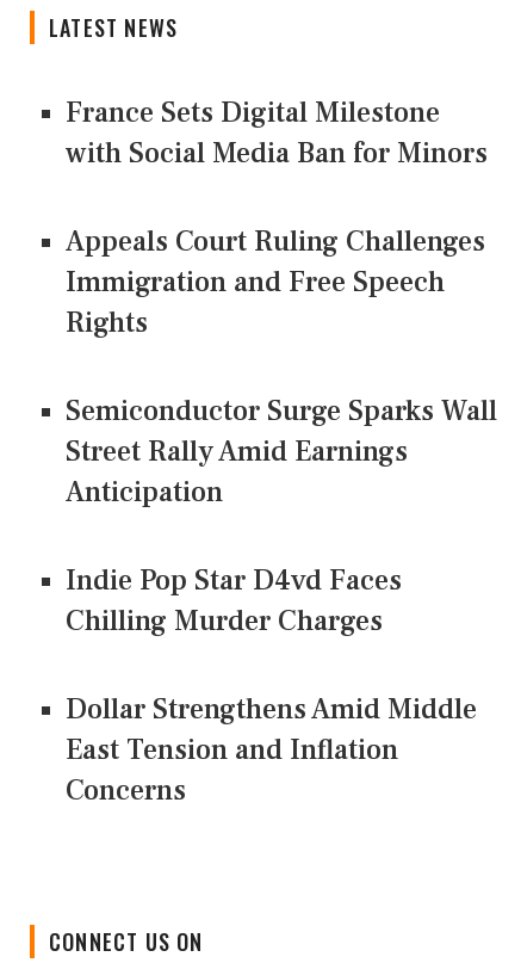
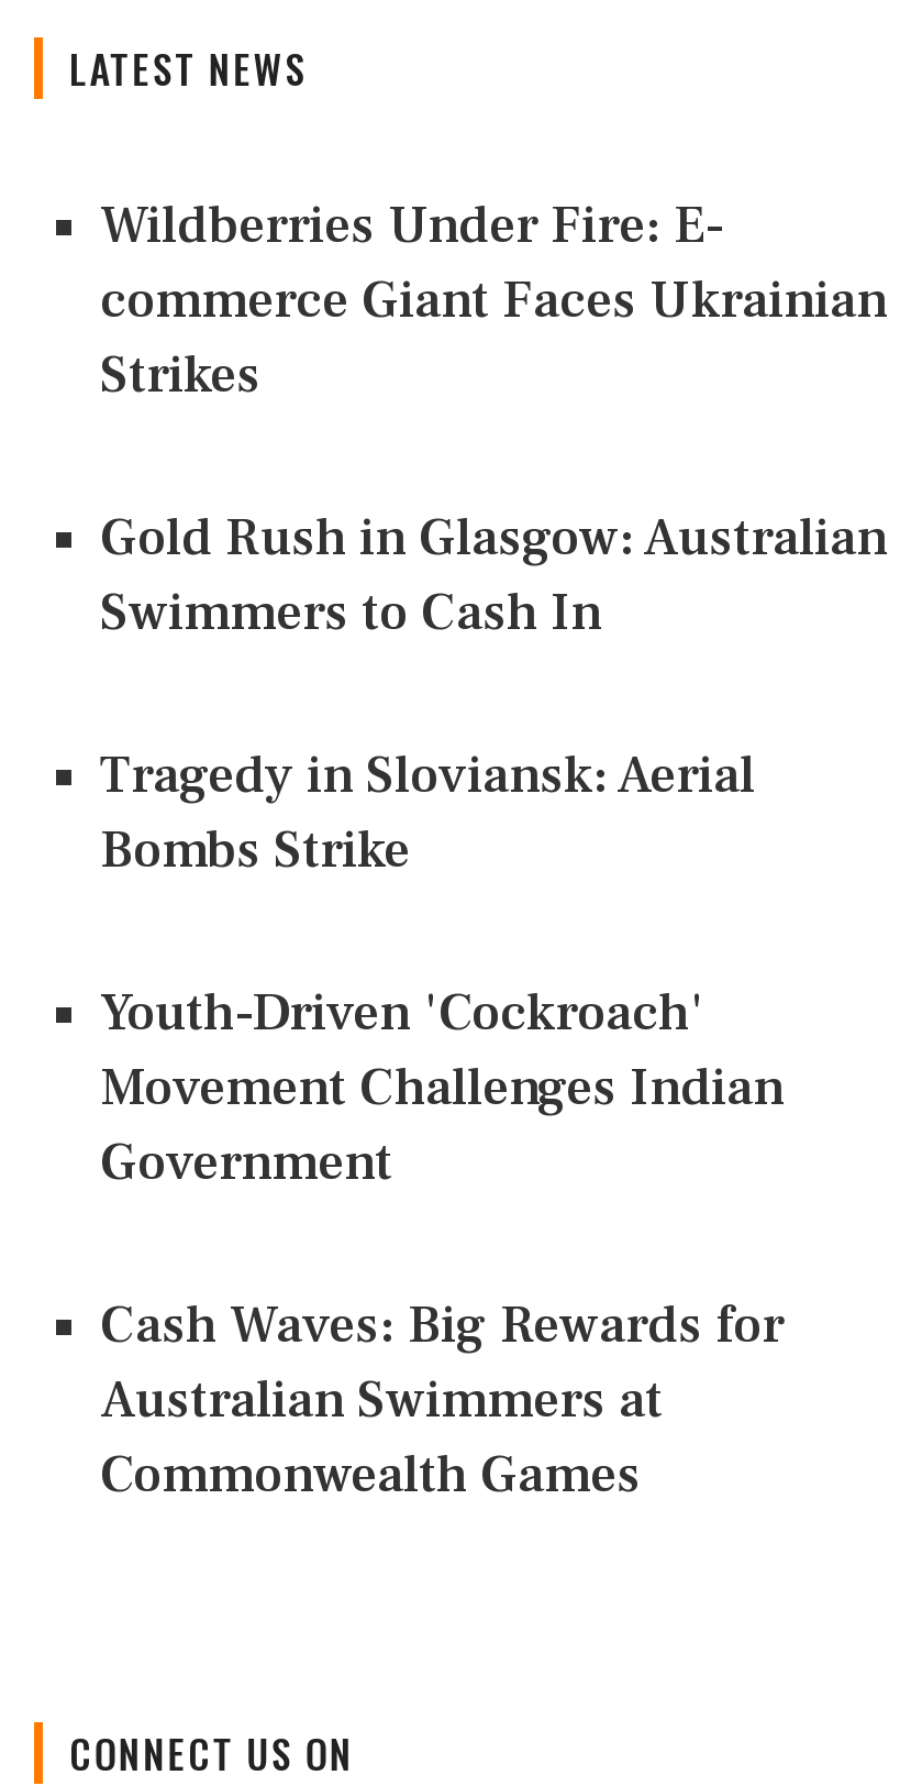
[66,94,488,172] France Sets Digital Milestone | with Social Media Ban for Minors -> [100,191,887,409] Wildberries Under Fire: E- | commerce Giant Faces Ukrainian | Strikes
[66,223,485,341] Appeals Court Ruling Challenges | Immigration and Free Speech | Rights -> [100,504,887,647] Gold Rush in Glasgow: Australian | Swimmers to Cash In
[66,393,497,511] Semiconductor Surge Sparks Wall | Street Rally Amid Earnings | Anticipation -> [100,741,755,884] Tragedy in Sloviansk: Aerial | Bombs Strike
[66,562,402,640] Indie Pop Star D4vd Faces | Chilling Murder Charges -> [100,979,784,1197] Youth-Driven 'Cockroach' | Movement Challenges Indian | Government
[66,691,477,809] Dollar Strengthens Amid Middle | East Tension and Inflation | Concerns -> [100,1291,784,1509] Cash Waves: Big Rewards for | Australian Swimmers at | Commonwealth Games

